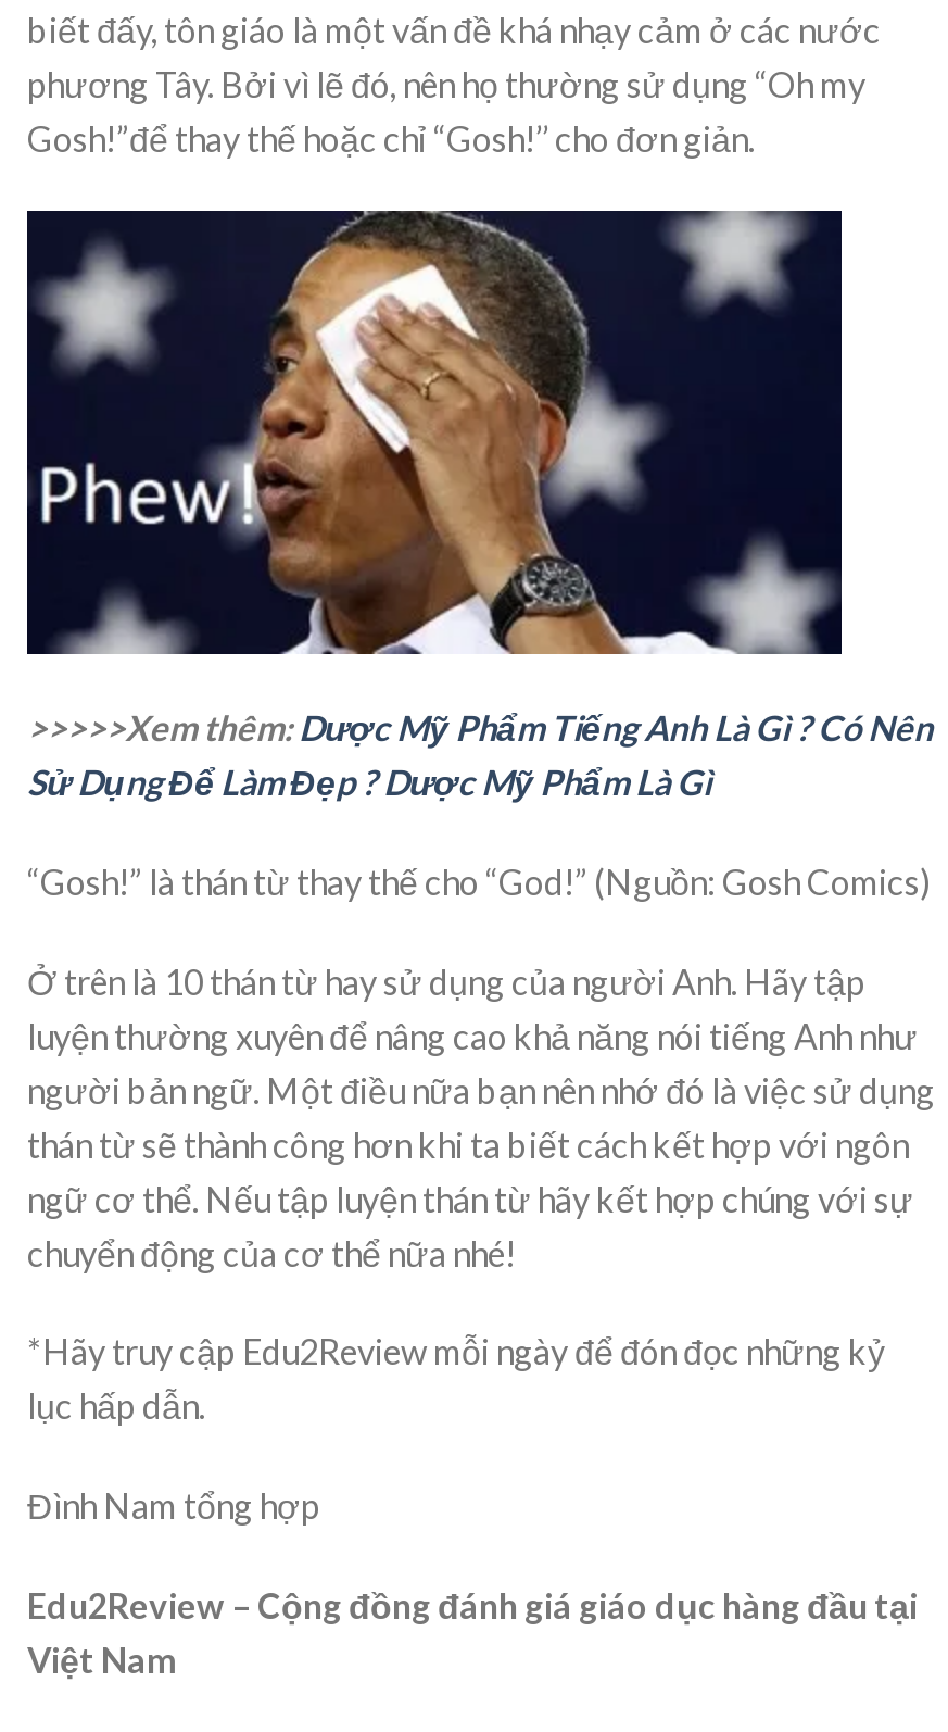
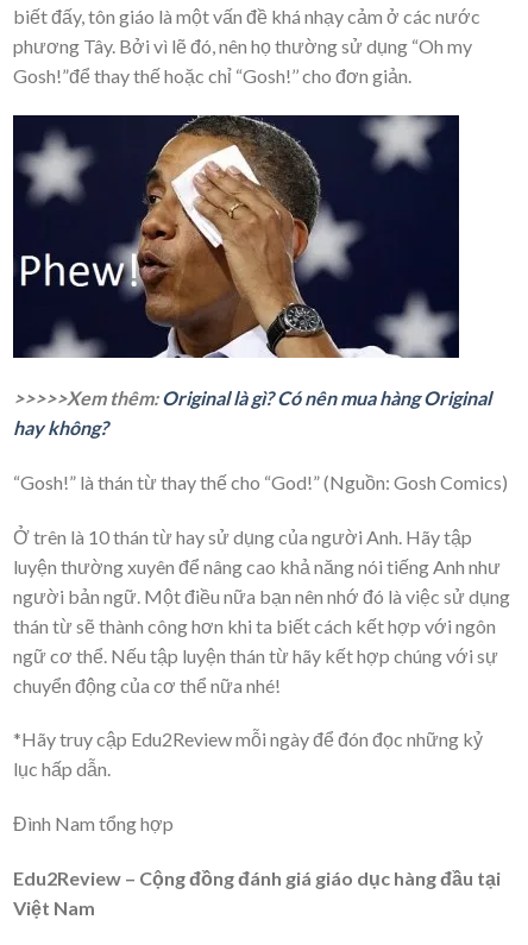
[27,706,933,802] >>>>>Xem thêm: Dược Mỹ Phẩm Tiếng Anh Là Gì ? Có Nên | Sử Dụng Để Làm Đẹp ? Dược Mỹ Phẩm Là Gì -> [13,386,491,439] >>>>>Xem thêm: Original là gì? Có nên mua hàng Original | hay không?

